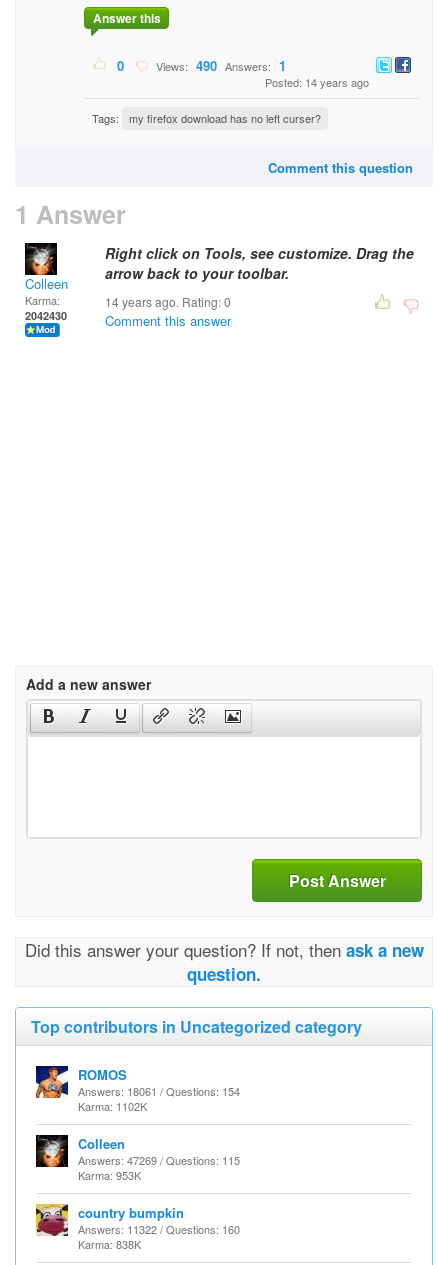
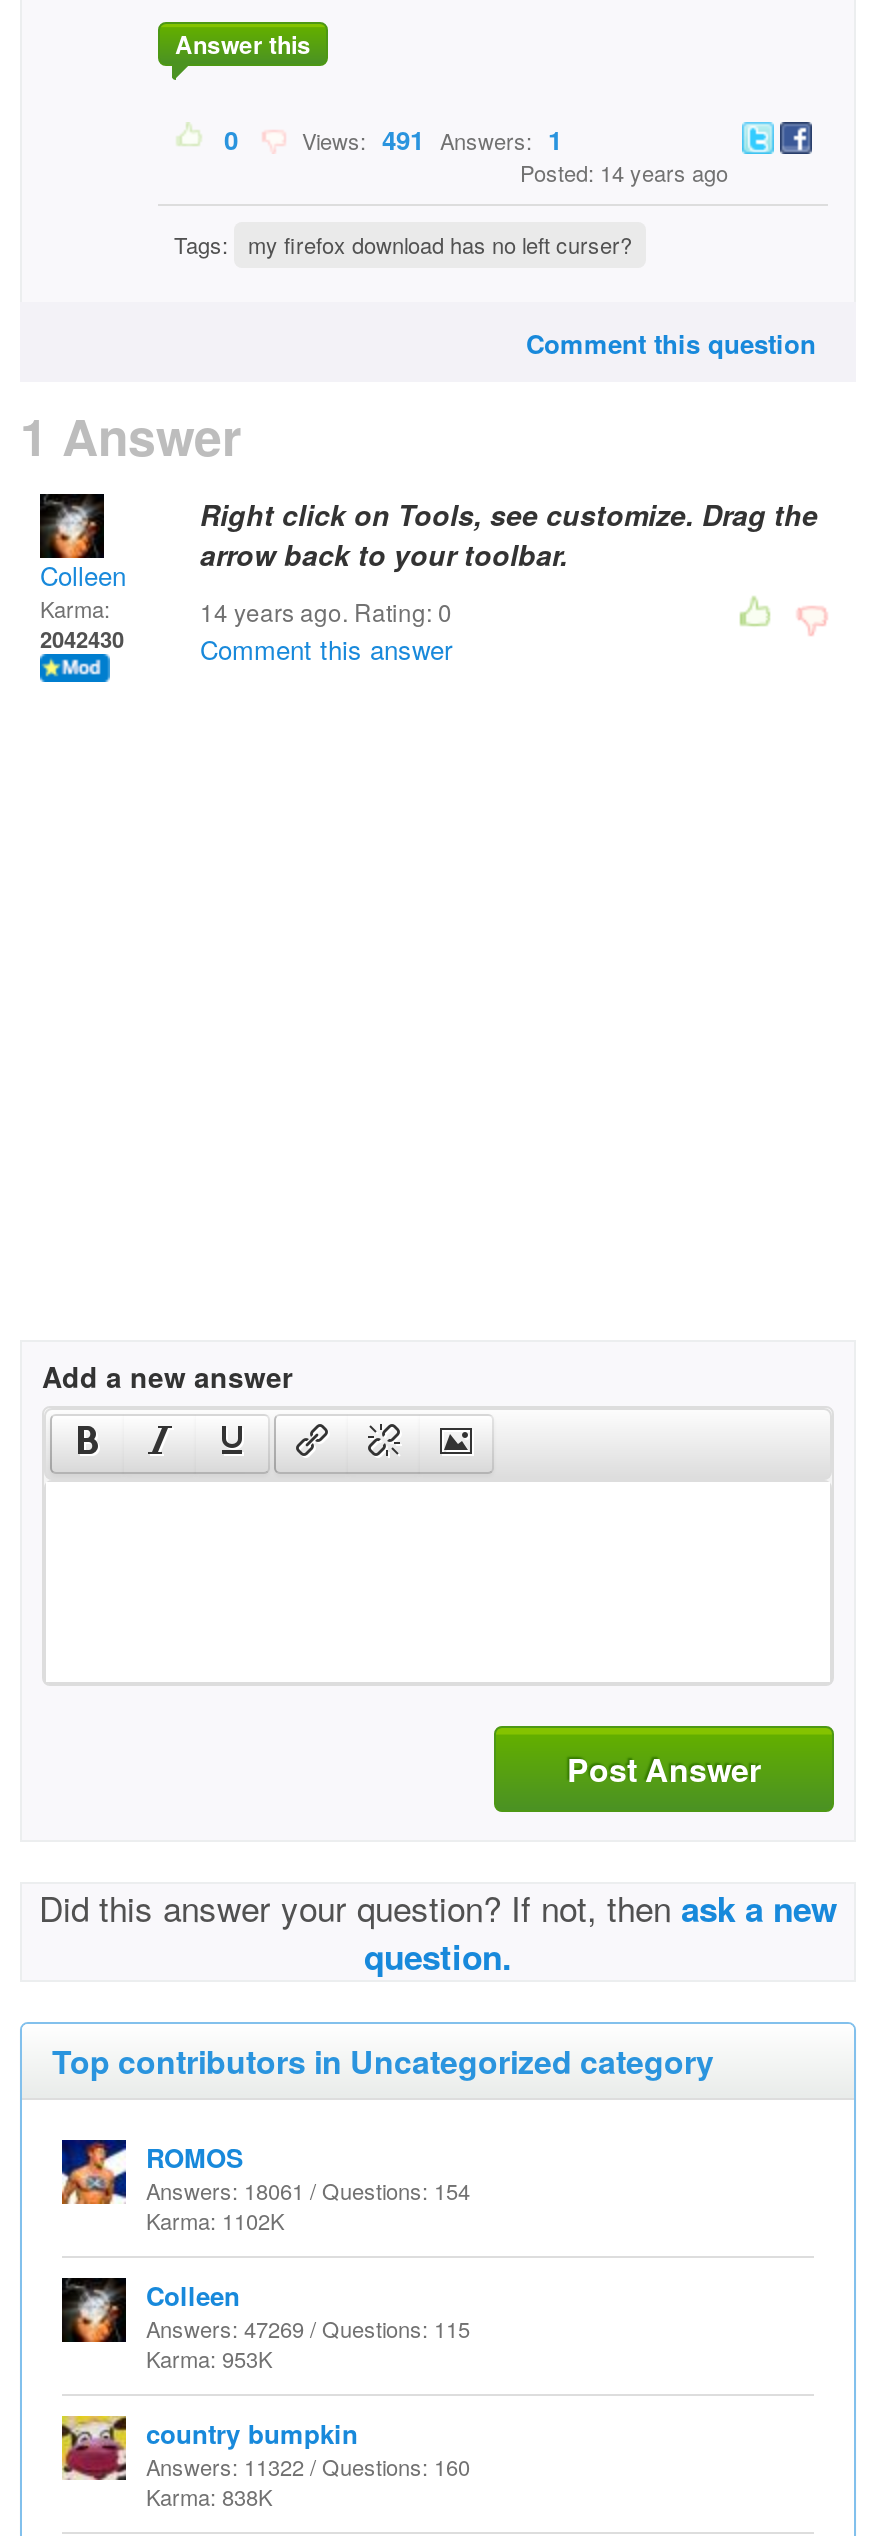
[150,56,286,75] Views: 490 Answers: 1 -> [290,120,562,158] Views: 491 Answers: 1

